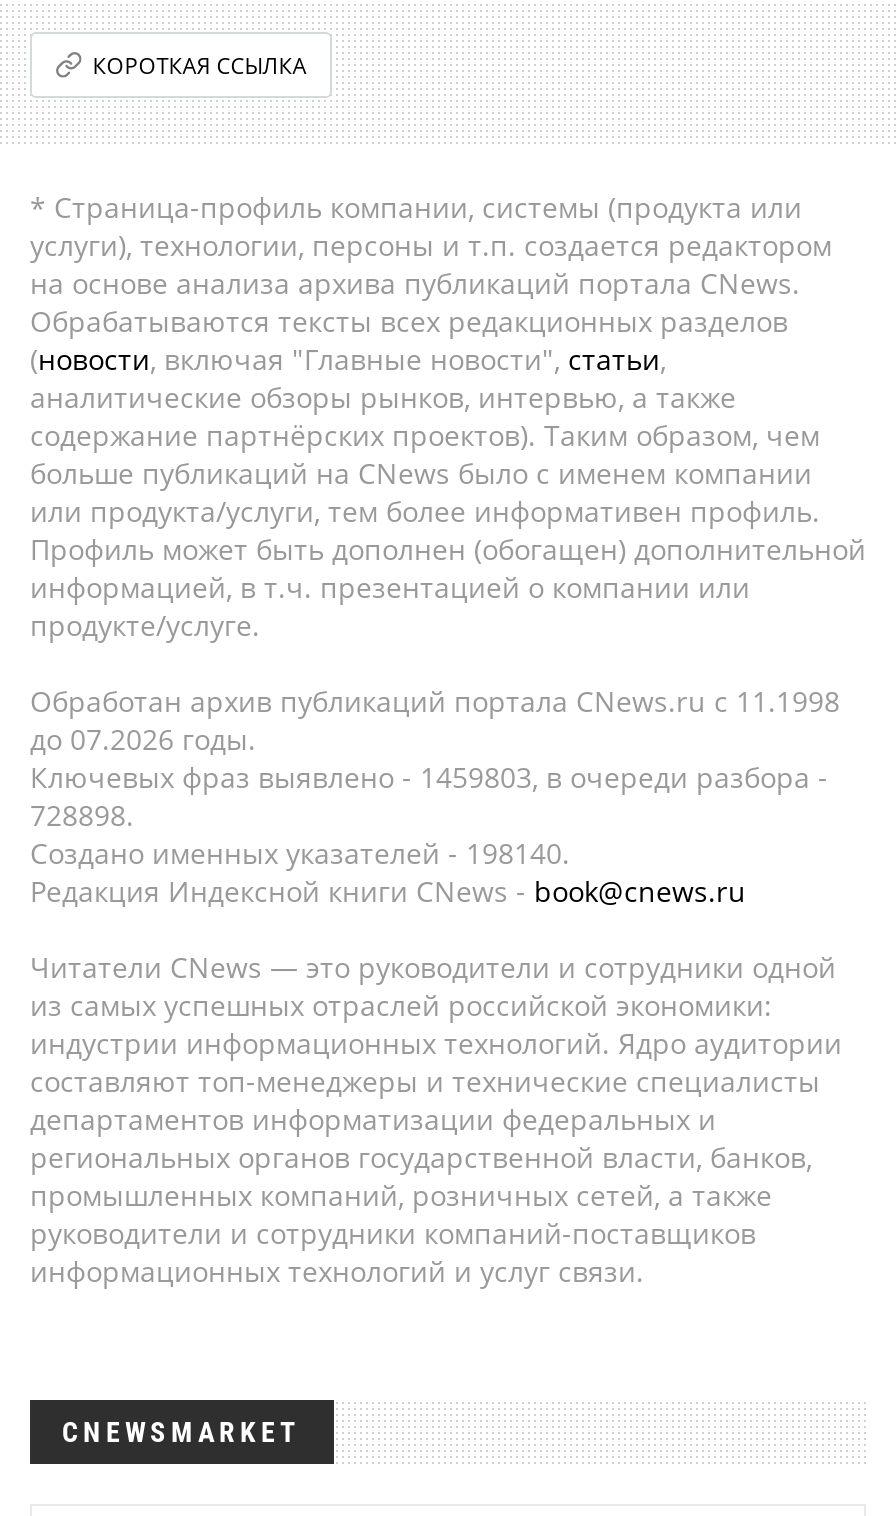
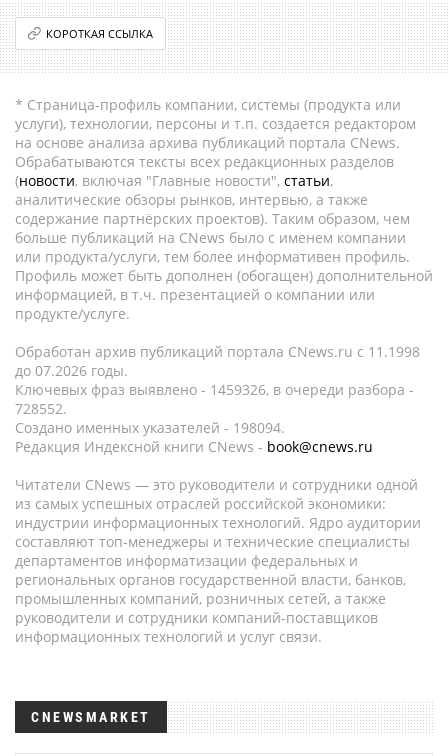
[30,758,828,796] Ключевых фраз выявлено - 1459803, в очереди разбора - -> [15,380,414,399] Ключевых фраз выявлено - 1459326, в очереди разбора -
[30,796,134,834] 728898. -> [15,399,67,418] 728552.
[30,834,570,872] Создано именных указателей - 198140. -> [15,418,285,437] Создано именных указателей - 198094.

